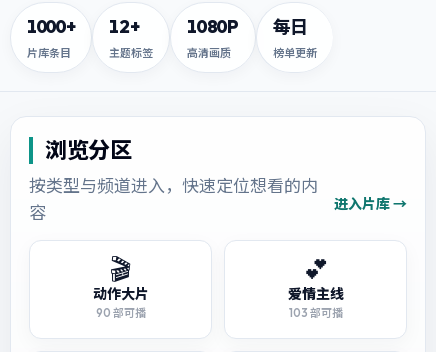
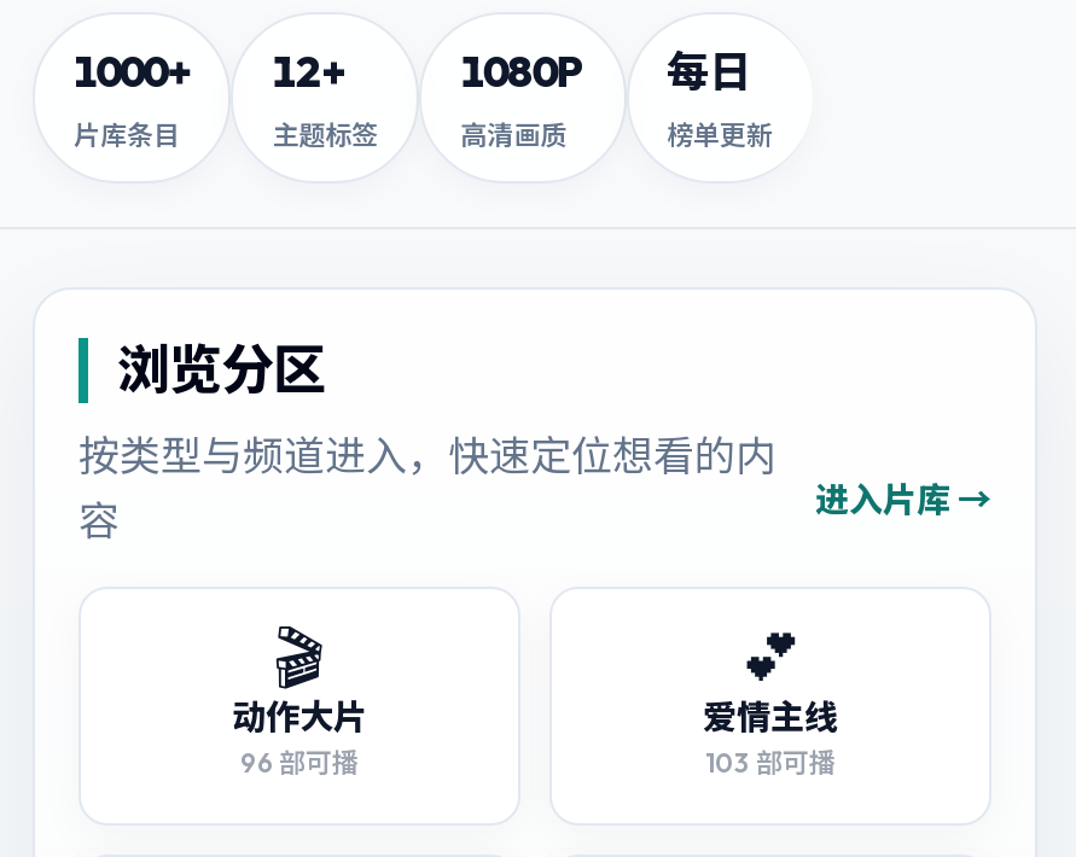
[95,306,145,320] 90部可播 -> [240,746,359,780] 96部可播

